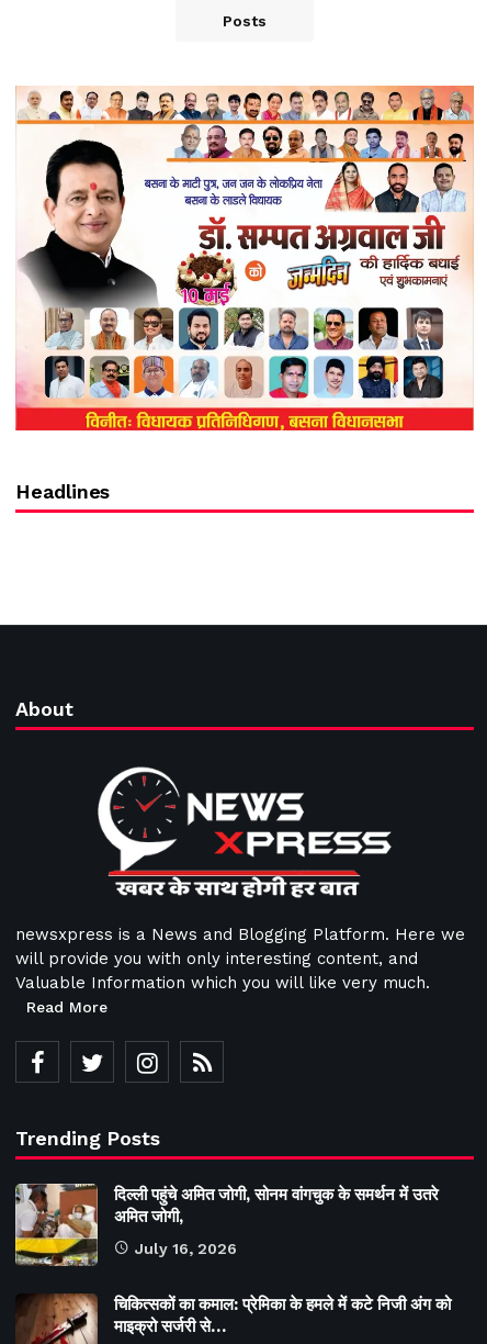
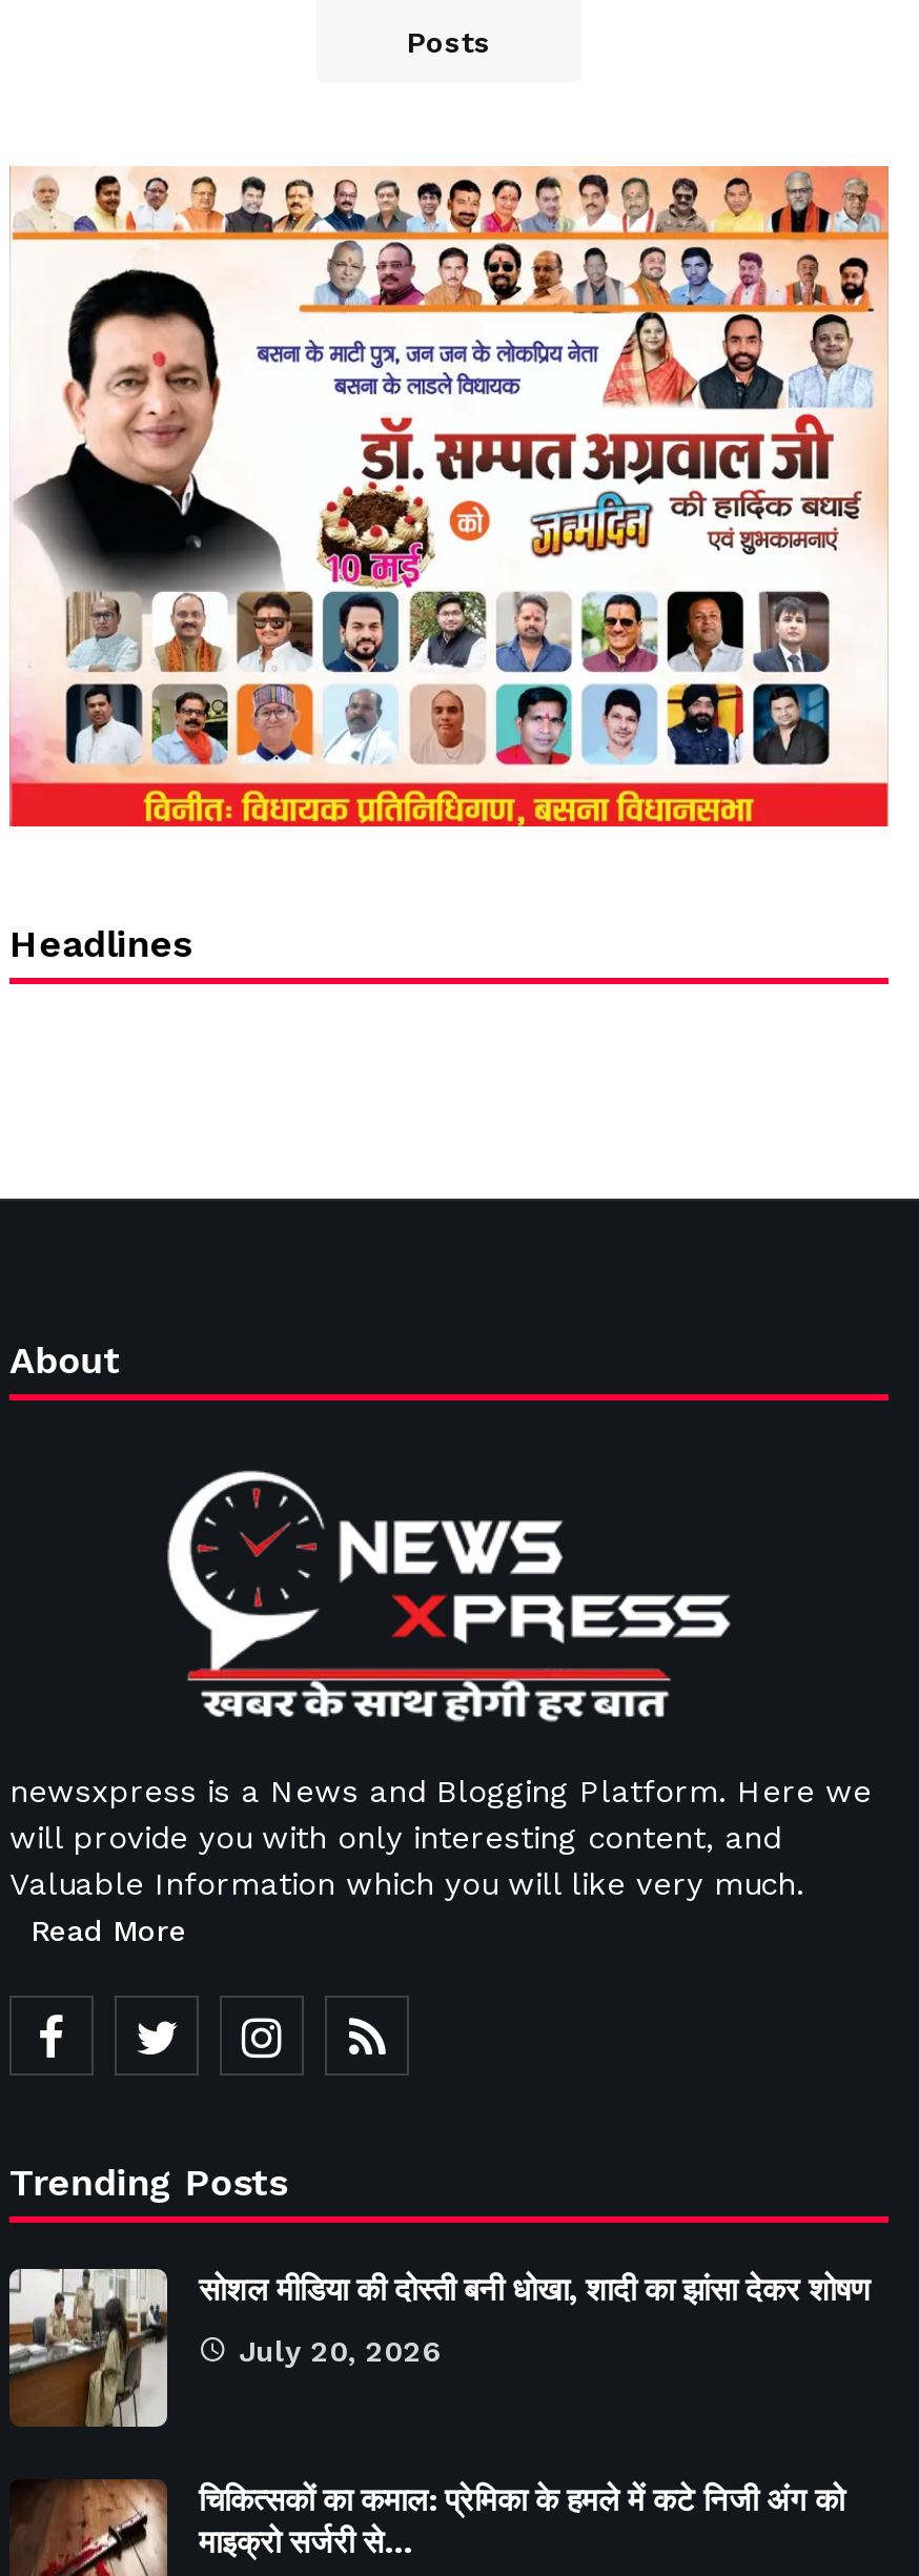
[14,1184,439,1266] [image] | दिल्ली पहुंचे अमित जोगी, सोनम वांगचुक के समर्थन में उतरे | अमित जोगी, -> [9,2269,870,2427] [image] | सोशल मीडिया की दोस्ती बनी धोखा, शादी का झांसा देकर शोषण
[135,1240,237,1257] July 16, 2026 -> [239,2334,441,2368] July 20, 2026

